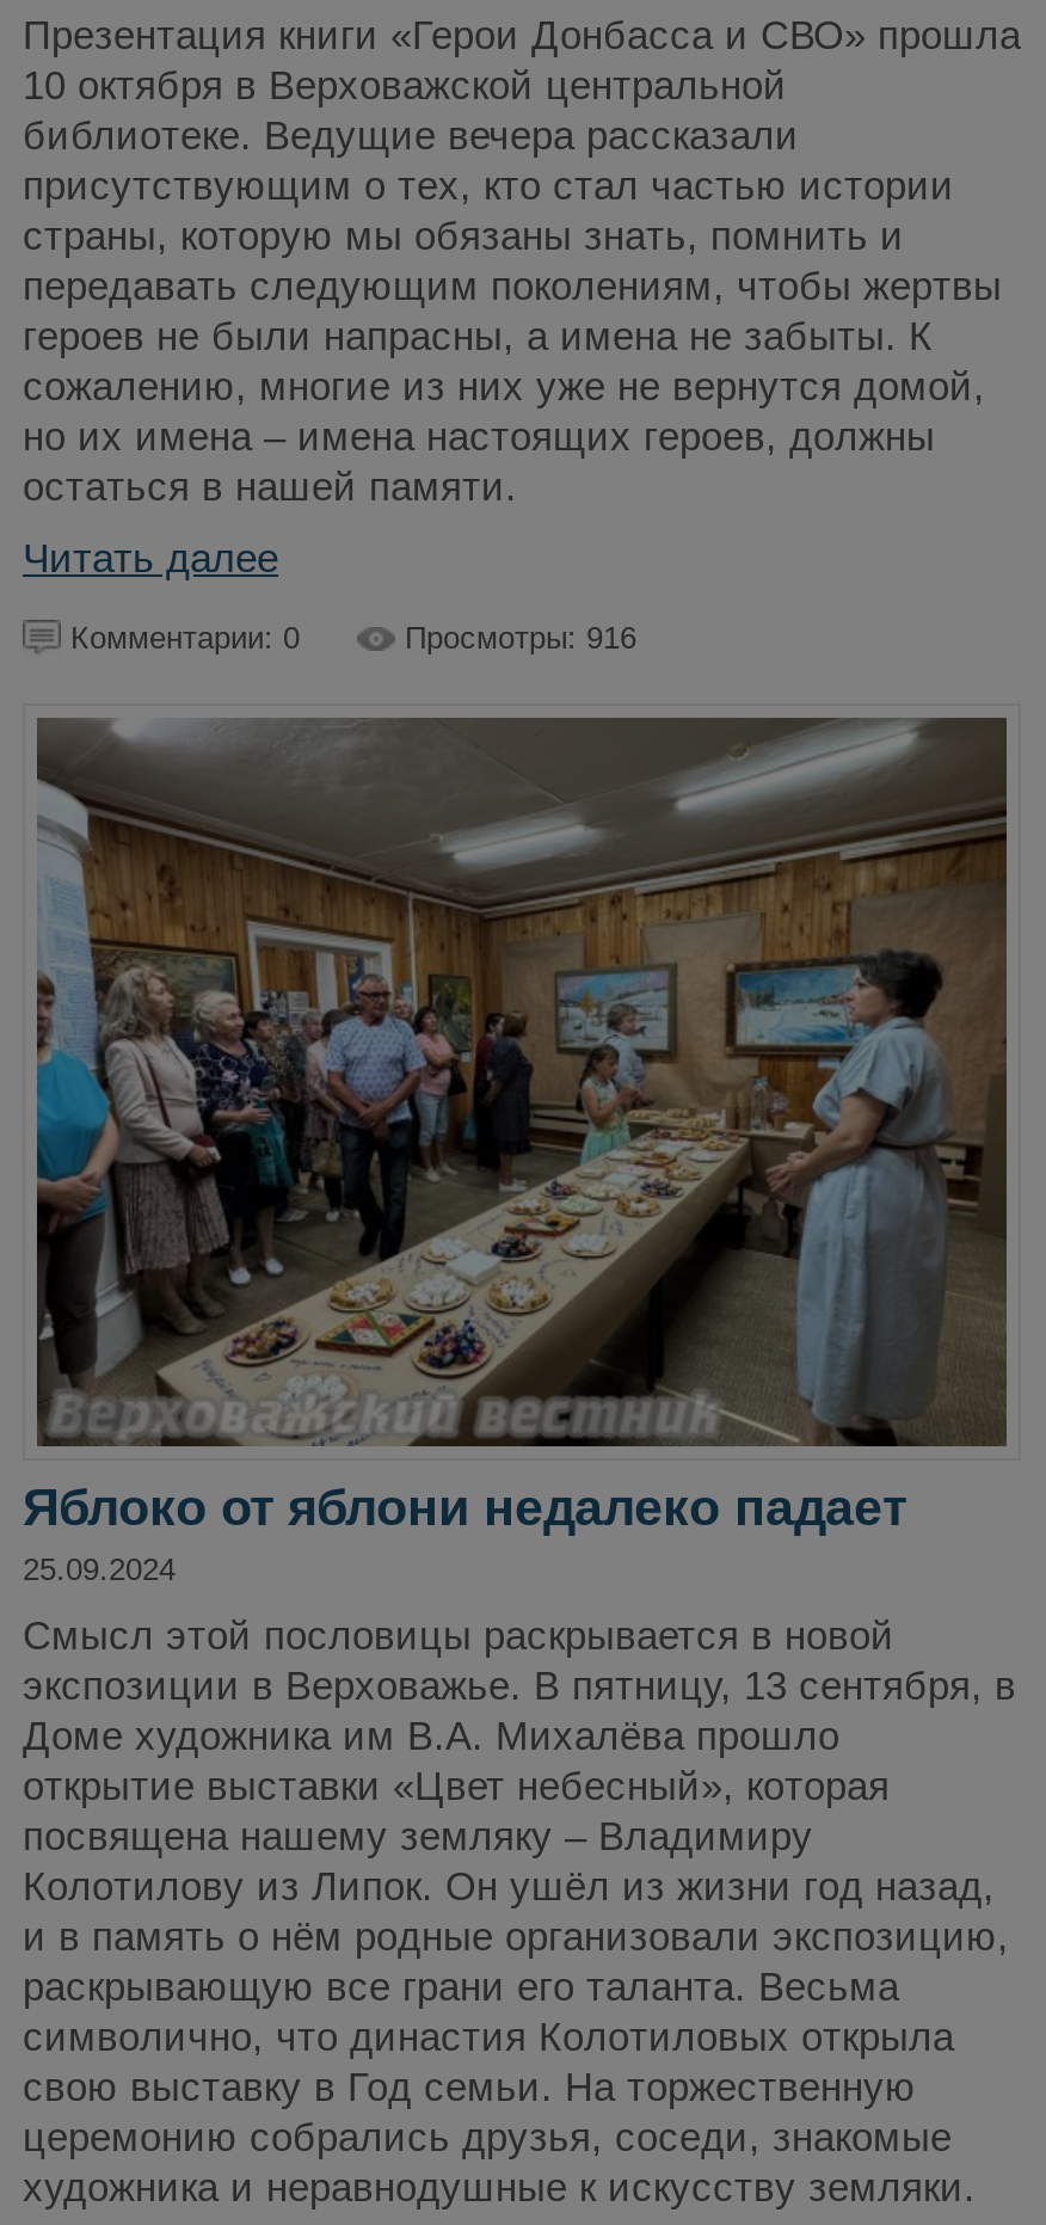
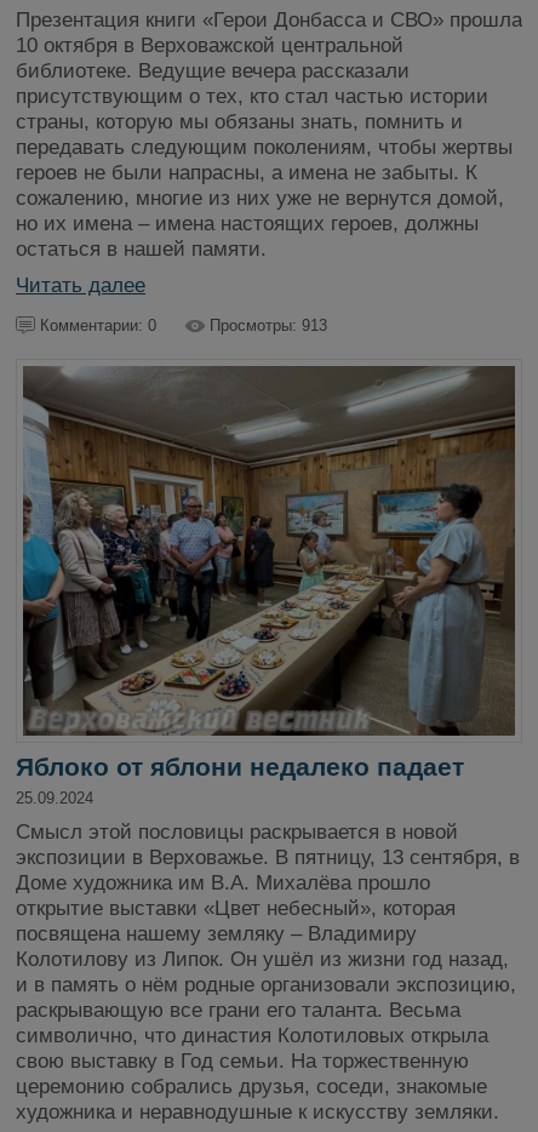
[405,621,636,656] Просмотры: 916 -> [210,317,327,335] Просмотры: 913

